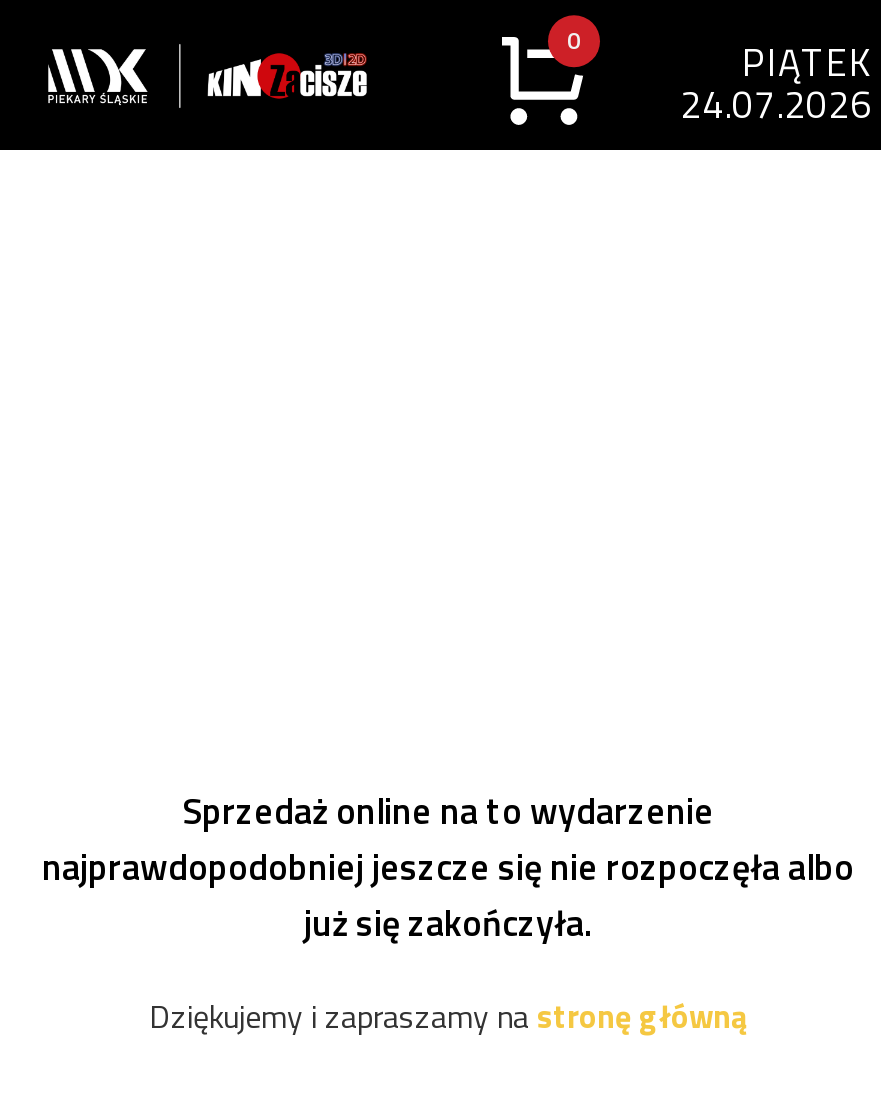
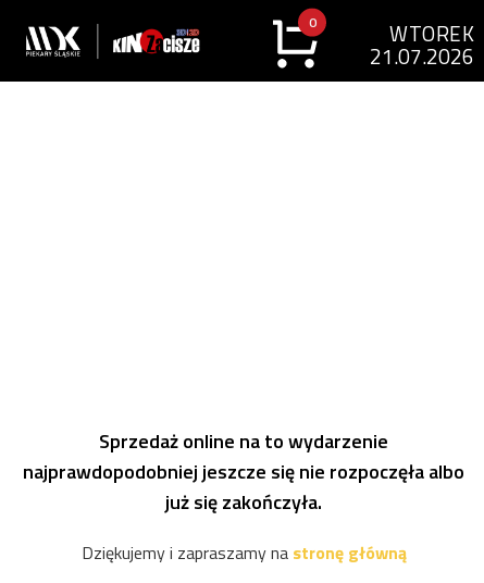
[680,31,872,131] PIĄTEK | 24.07.2026 -> [370,17,474,71] WTOREK | 21.07.2026

